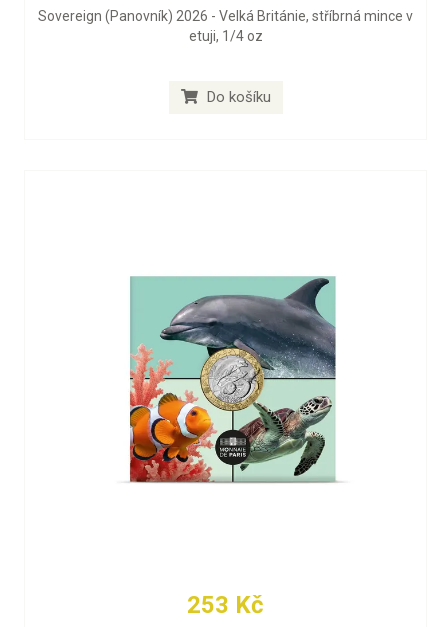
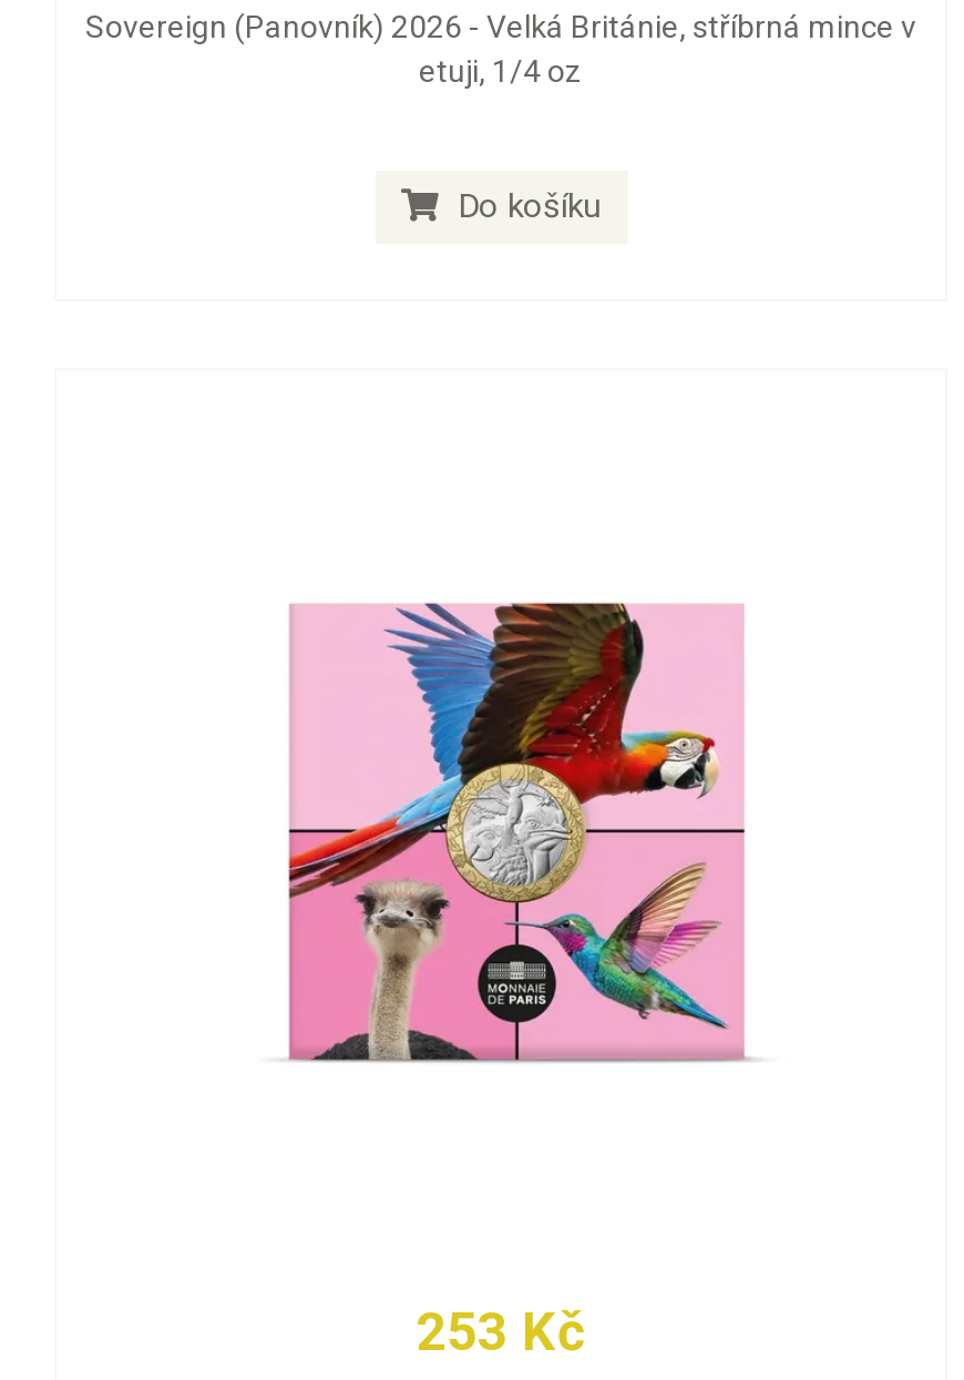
[129,276,337,483] [image] -> [287,601,746,1062] [image]

